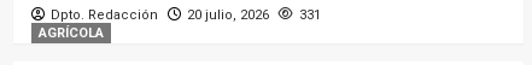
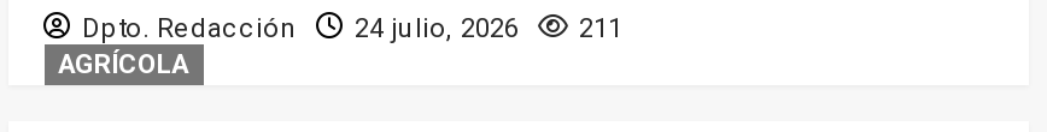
[186,7,268,23] 20 julio, 2026 -> [355,13,519,44] 24 julio, 2026
[299,7,320,23] 331 -> [579,13,622,44] 211

